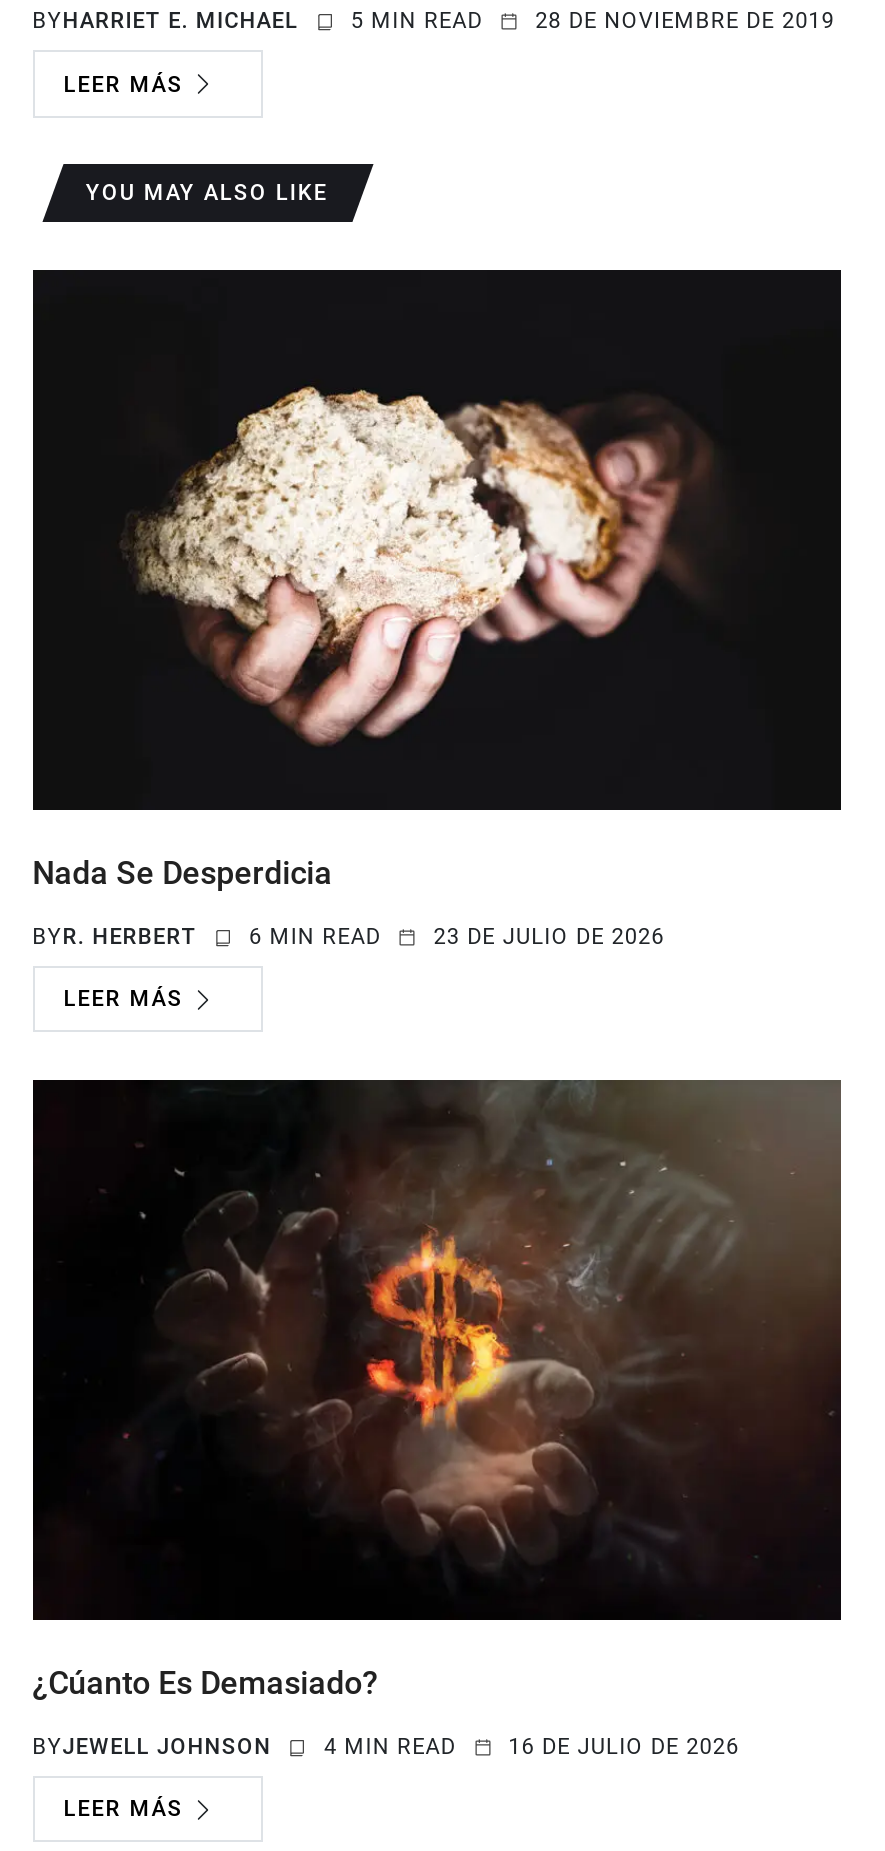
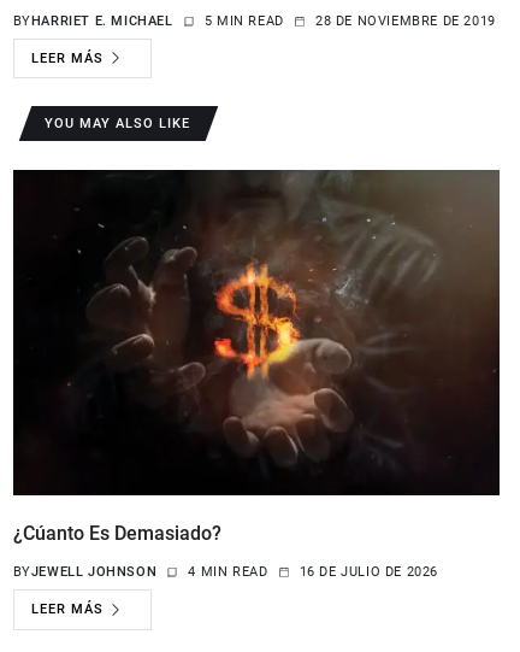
[119,270,841,748] [image] -> none
[32,854,664,1013] Nada Se Desperdicia | BYR. HERBERT | 6 MIN READ | 23 DE JULIO DE 2026 | LEER MÁS -> none

